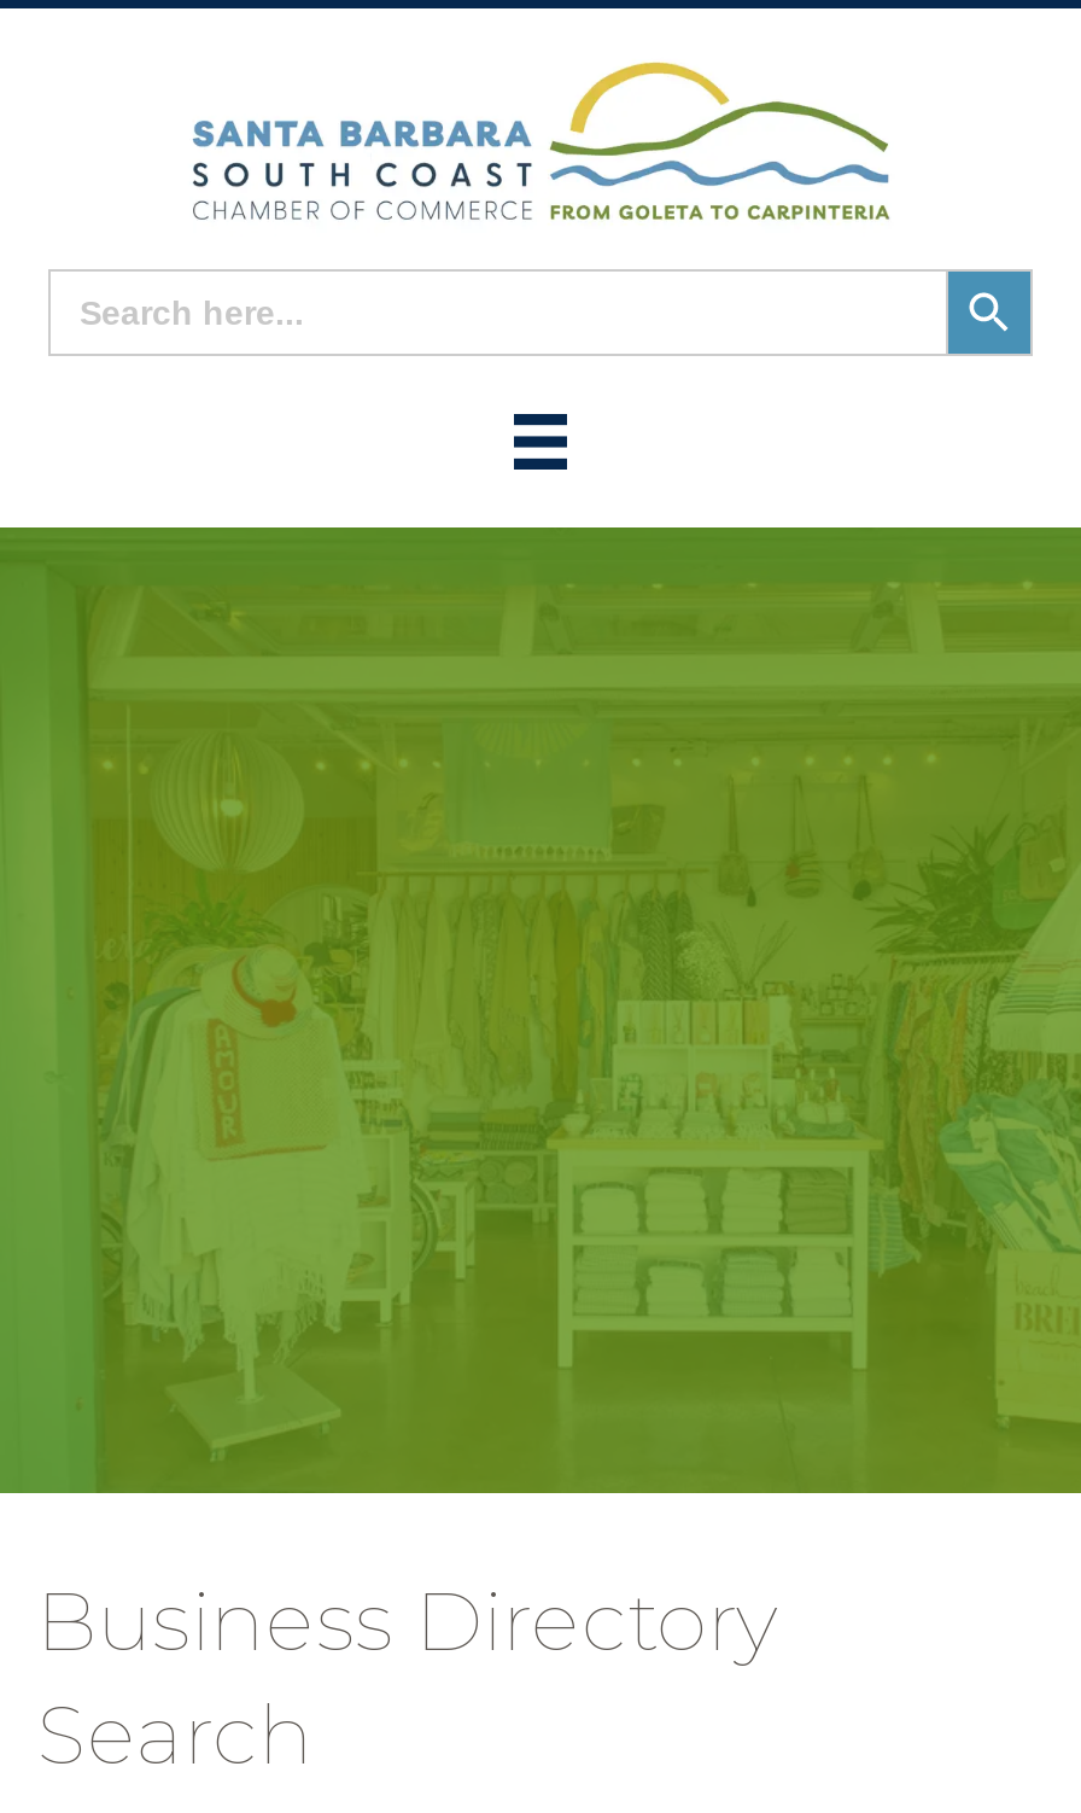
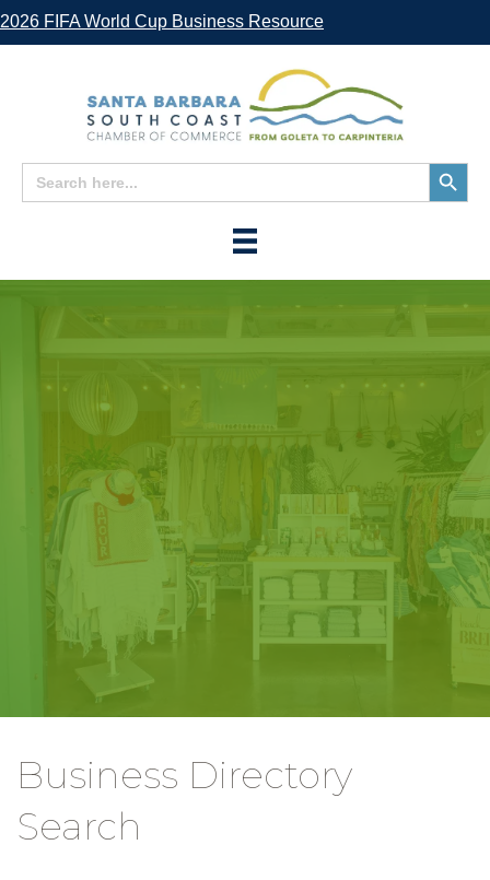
none -> [0,12,324,31] 2026 FIFA World Cup Business Resource

